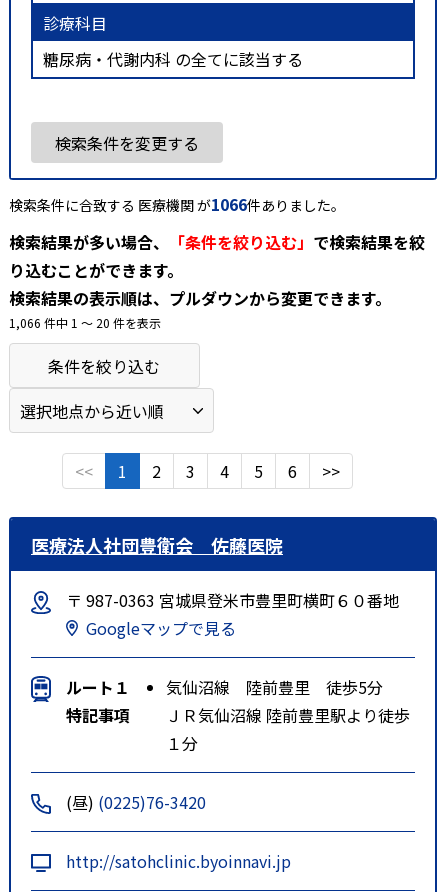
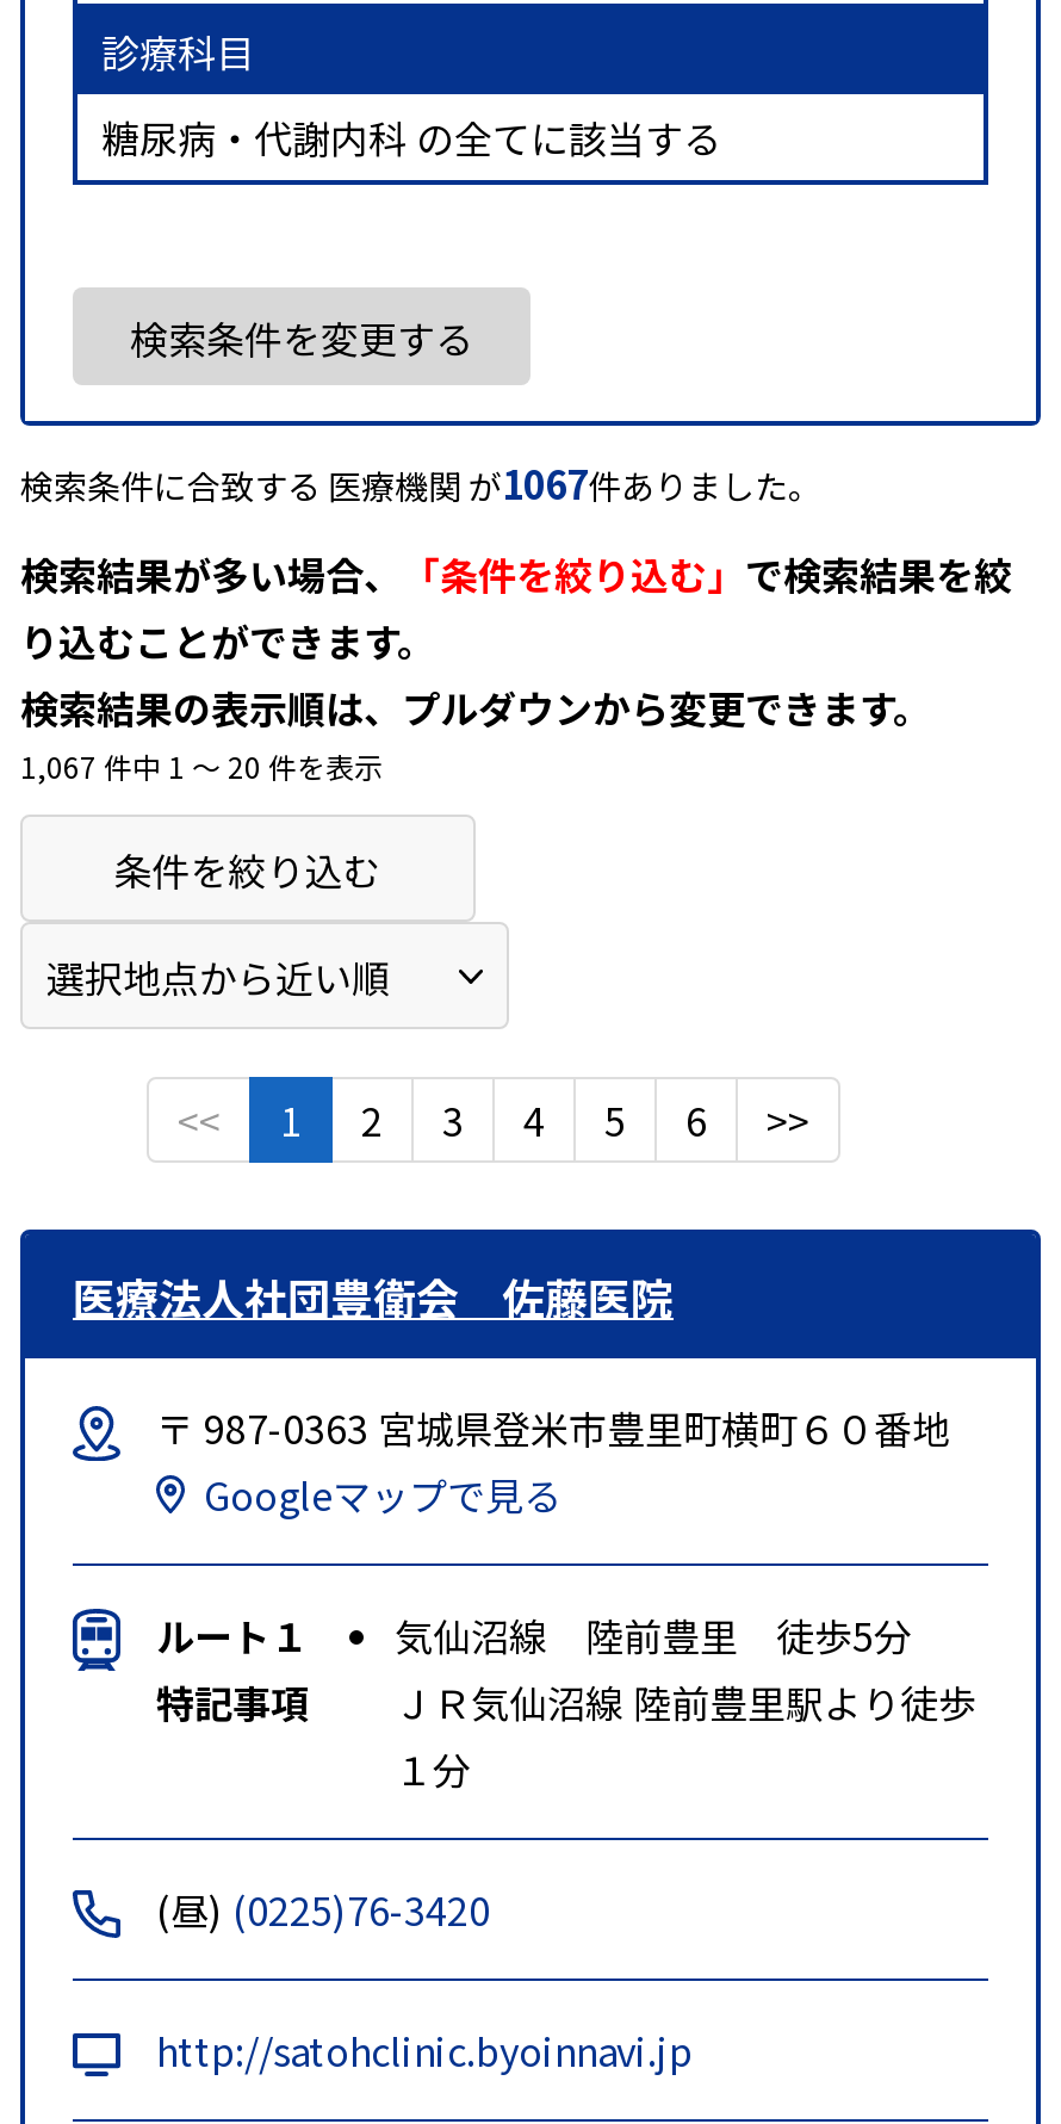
[9,192,345,216] 検索条件に合致する 医療機関 が1066件ありました。 -> [20,454,821,511] 検索条件に合致する 医療機関 が1067件ありました。
[9,314,161,331] 1,066 件中 1 〜 20 件を表示 -> [20,745,383,785] 1,067 件中 1 〜 20 件を表示

